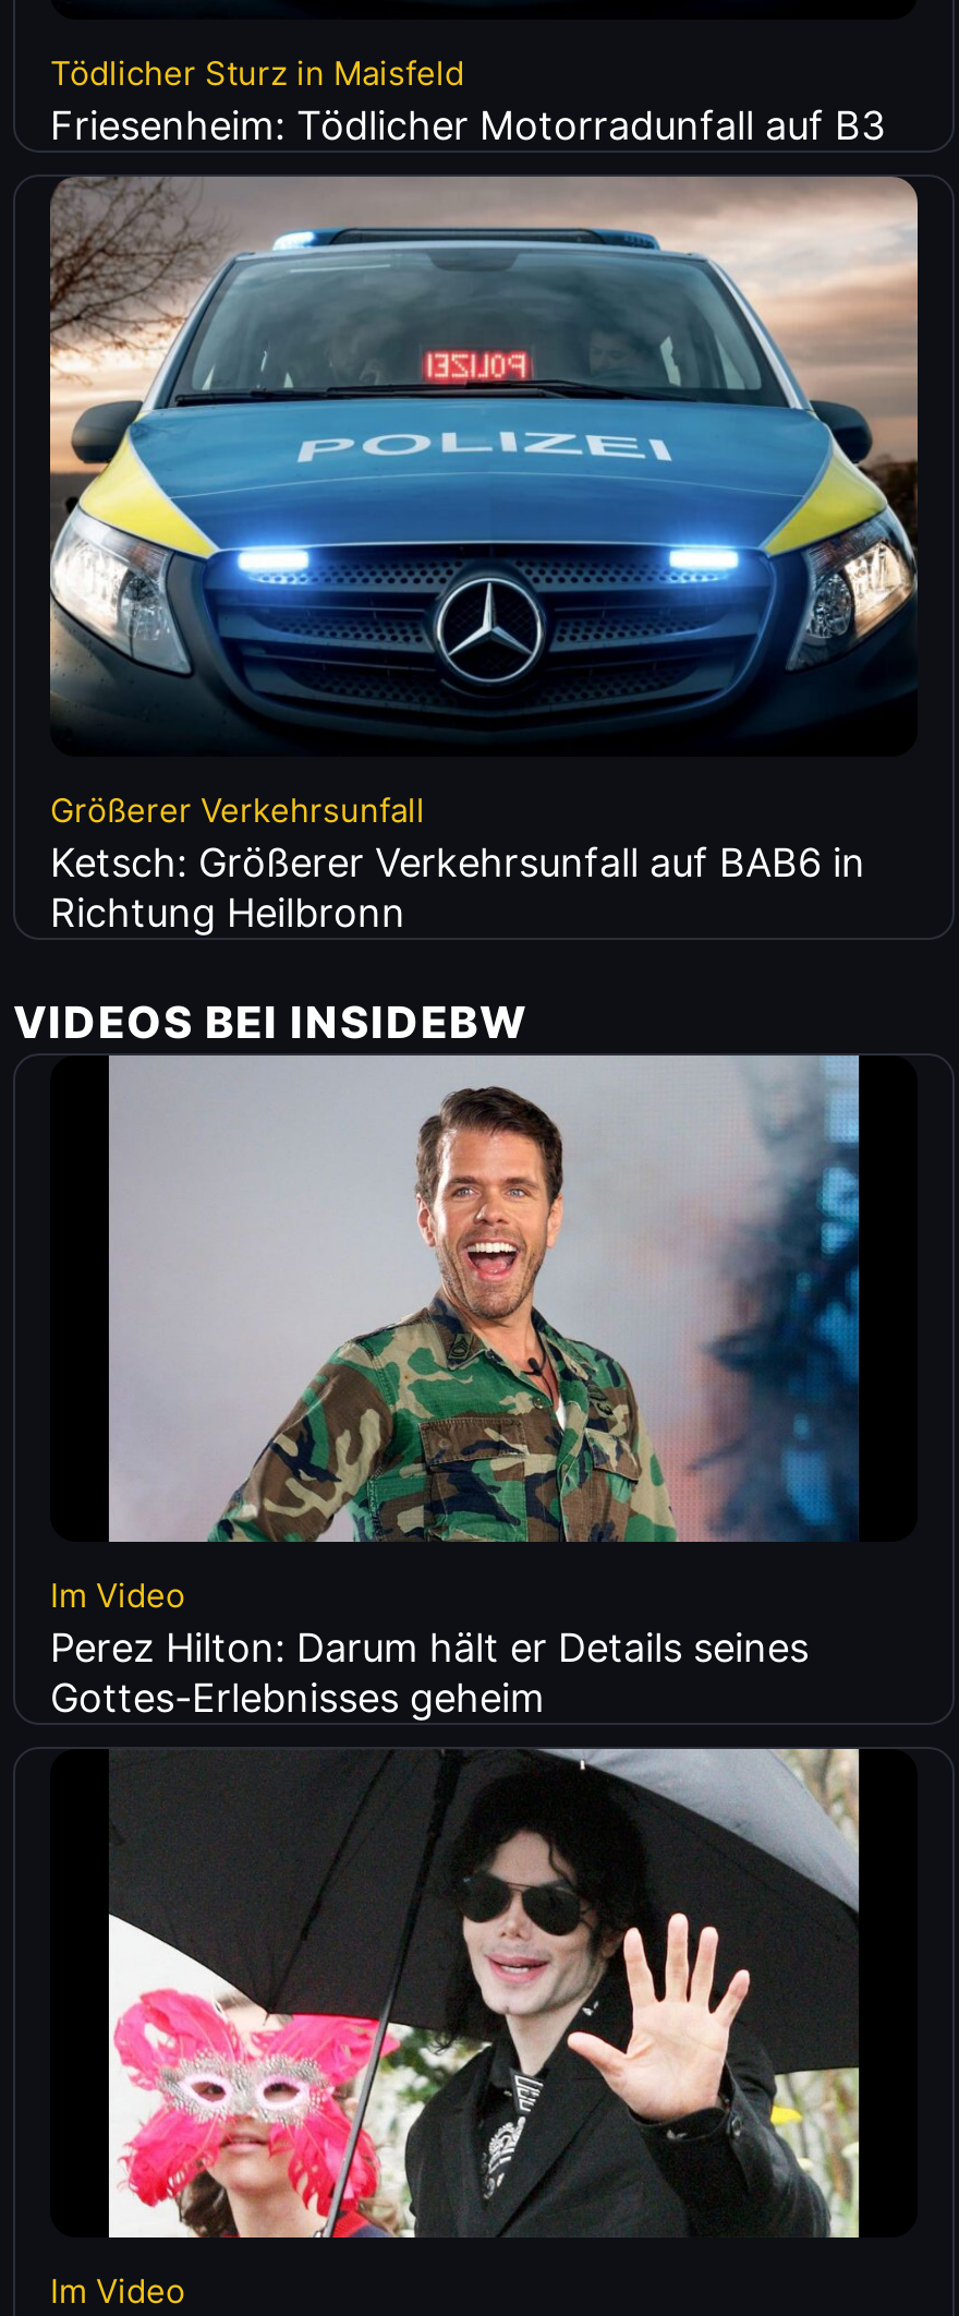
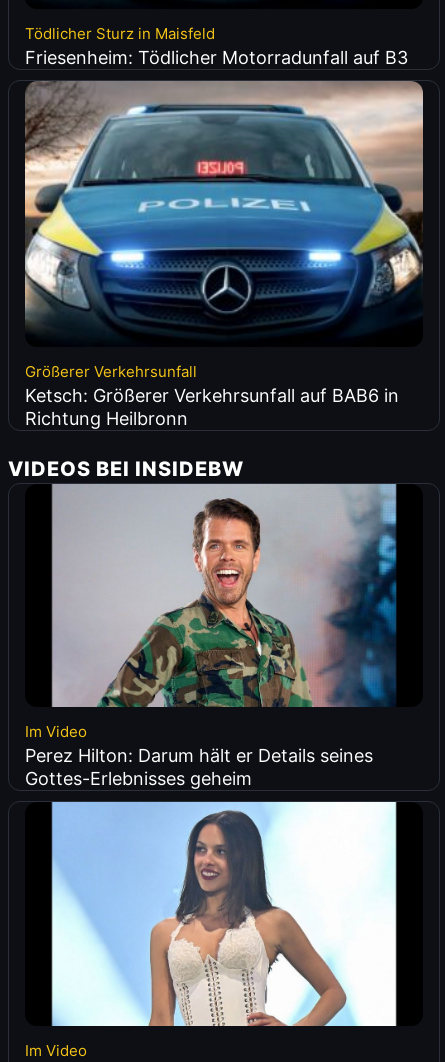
[109,1747,861,2240] [image] -> [51,801,397,1027] [image]

